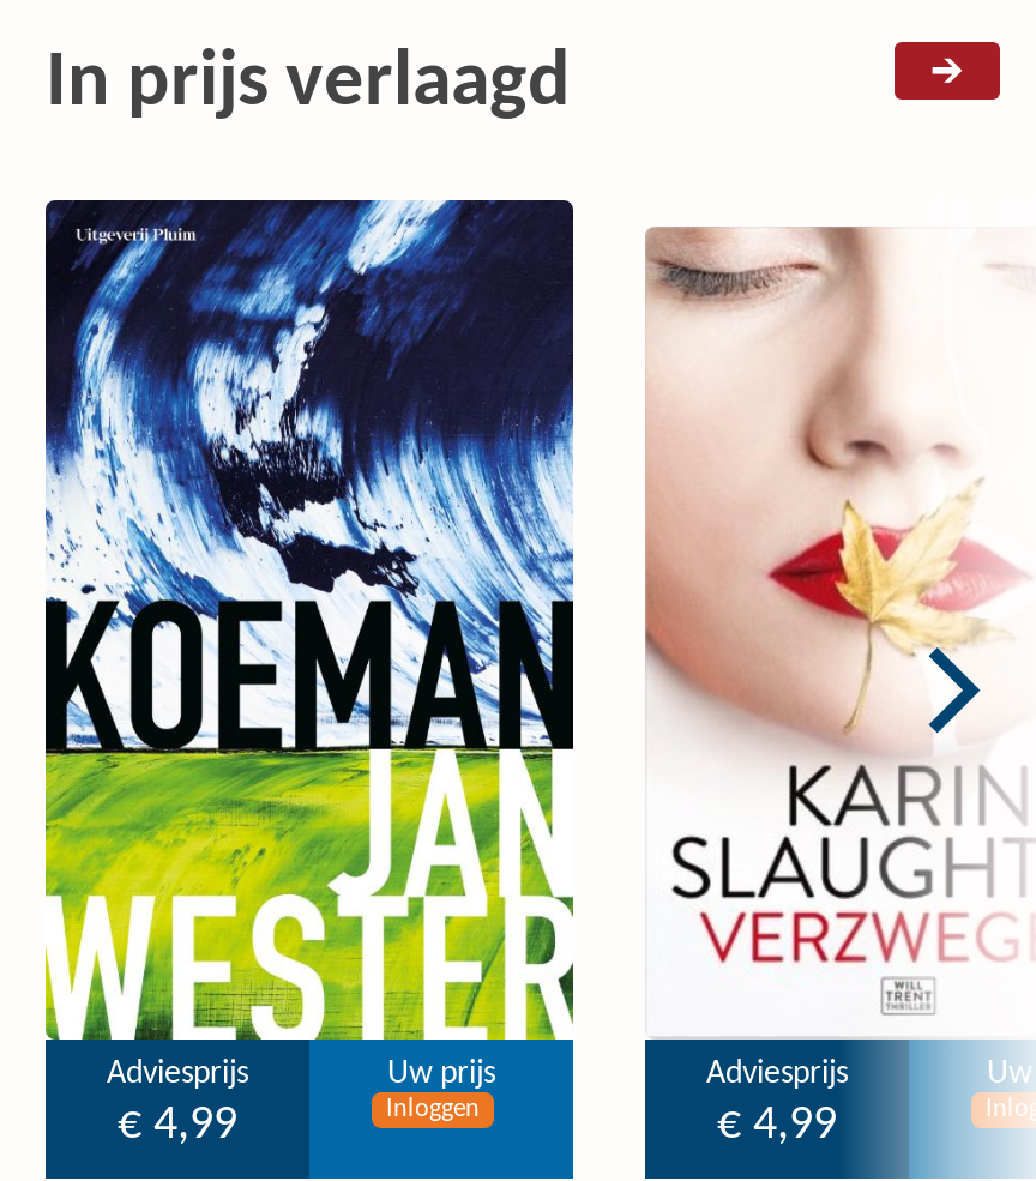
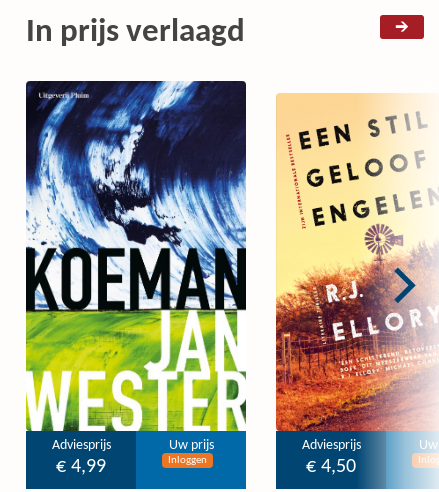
[643,227,1029,1150] [image] | € 4,99 -> [275,93,436,477] [image] | € 4,50

